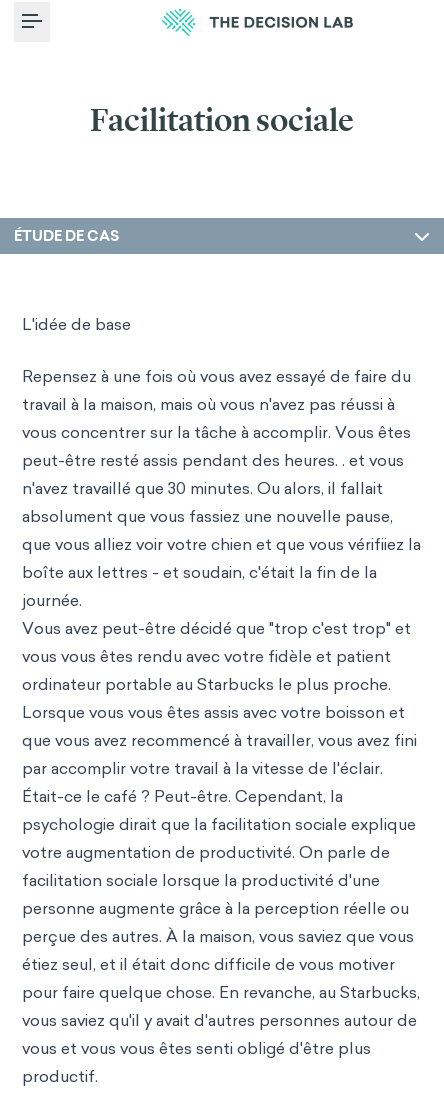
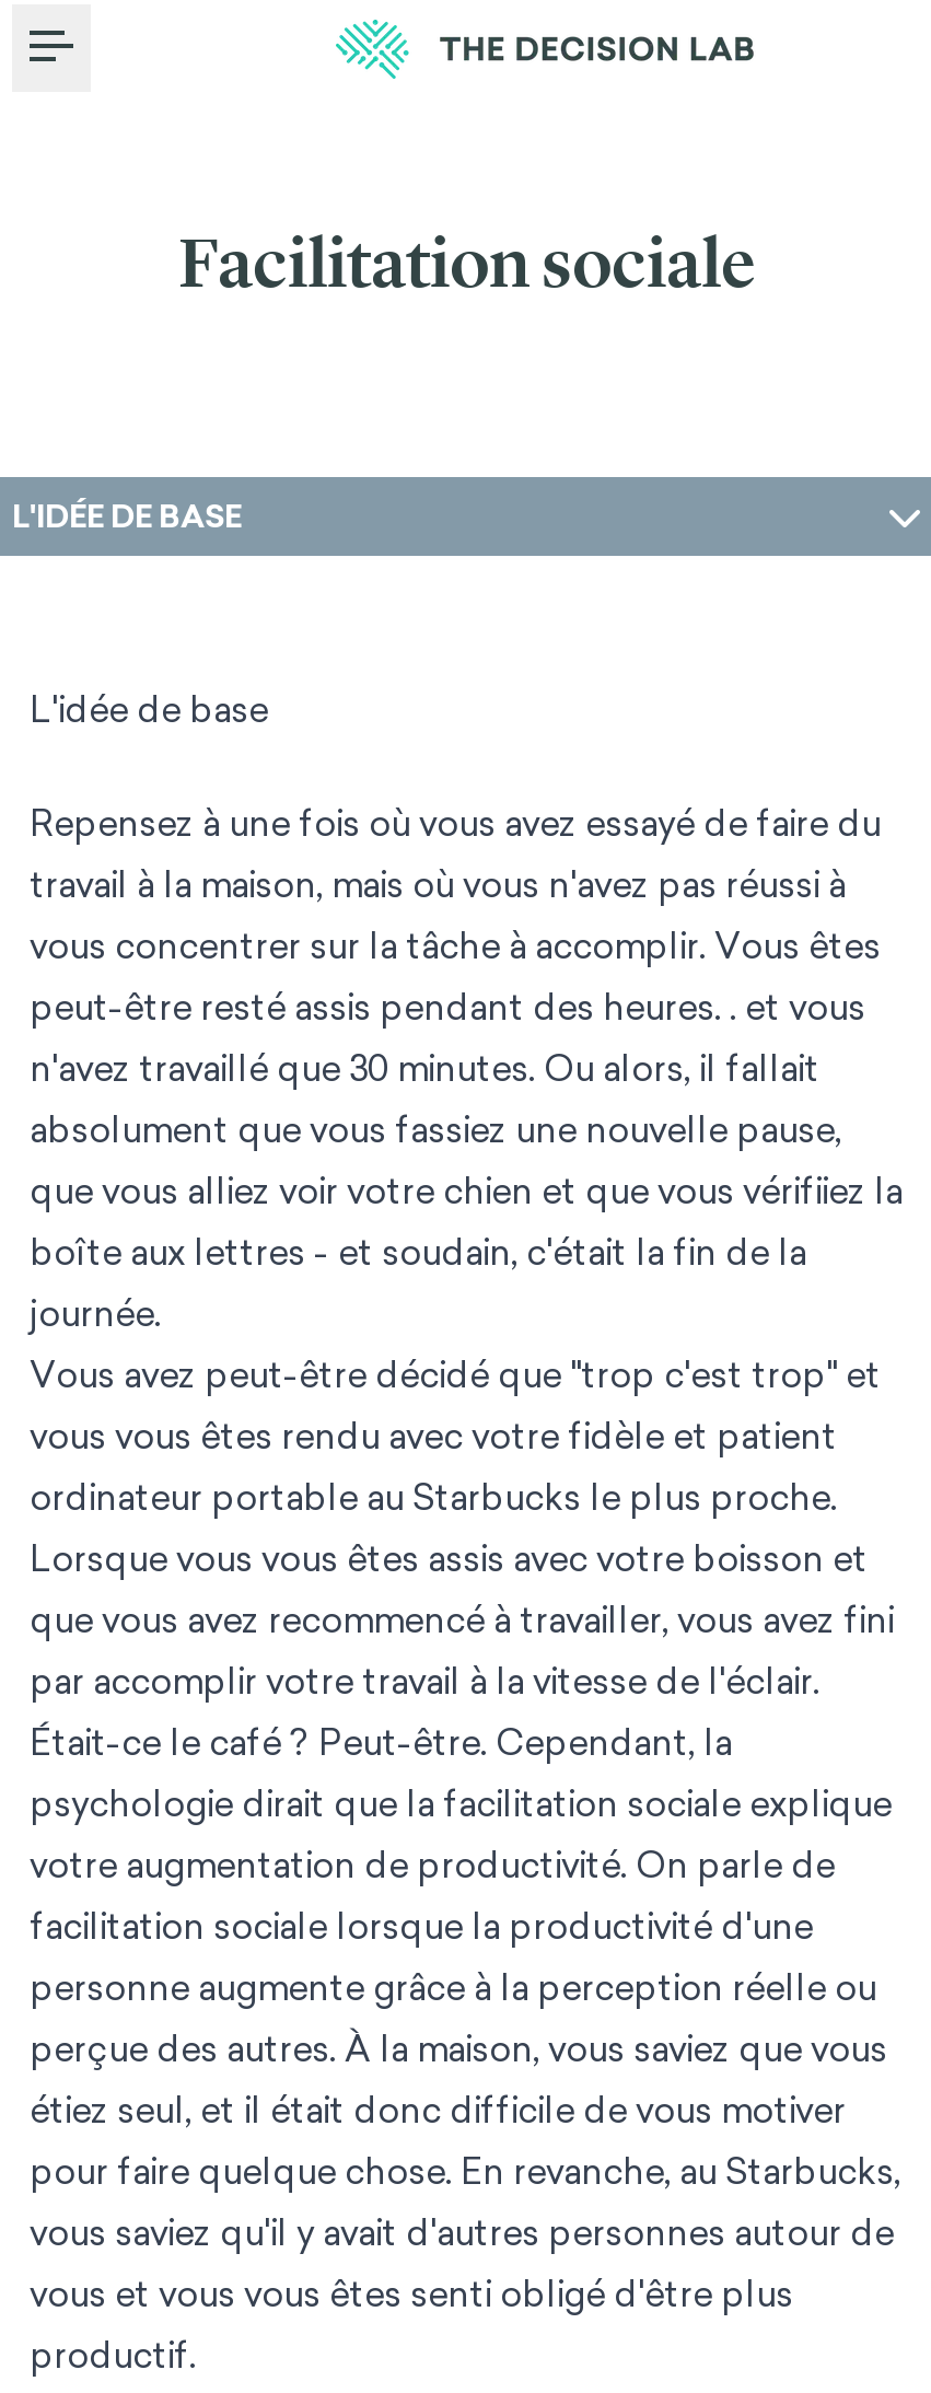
[14,226,119,246] ÉTUDE DE CAS -> [12,495,242,538] L'IDÉE DE BASE

